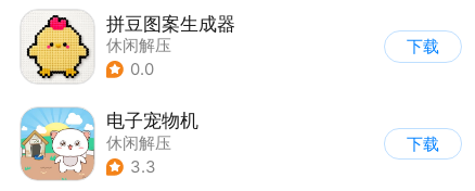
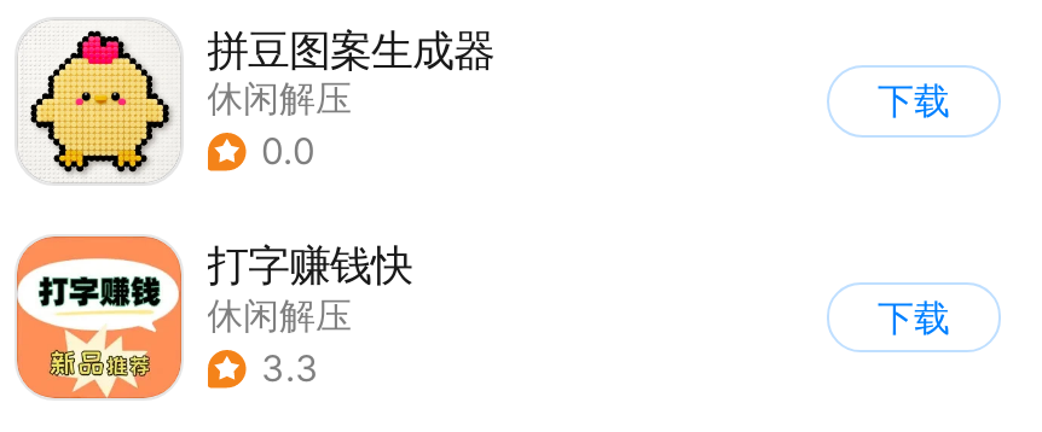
[20,106,198,181] [image] | 电子宠物机 -> [15,234,412,401] [image] | 打字赚钱快

